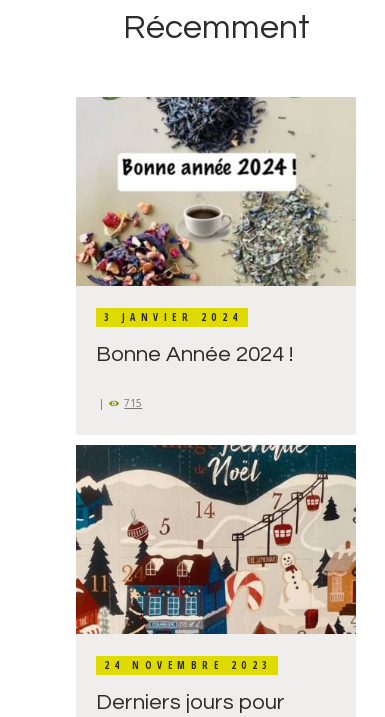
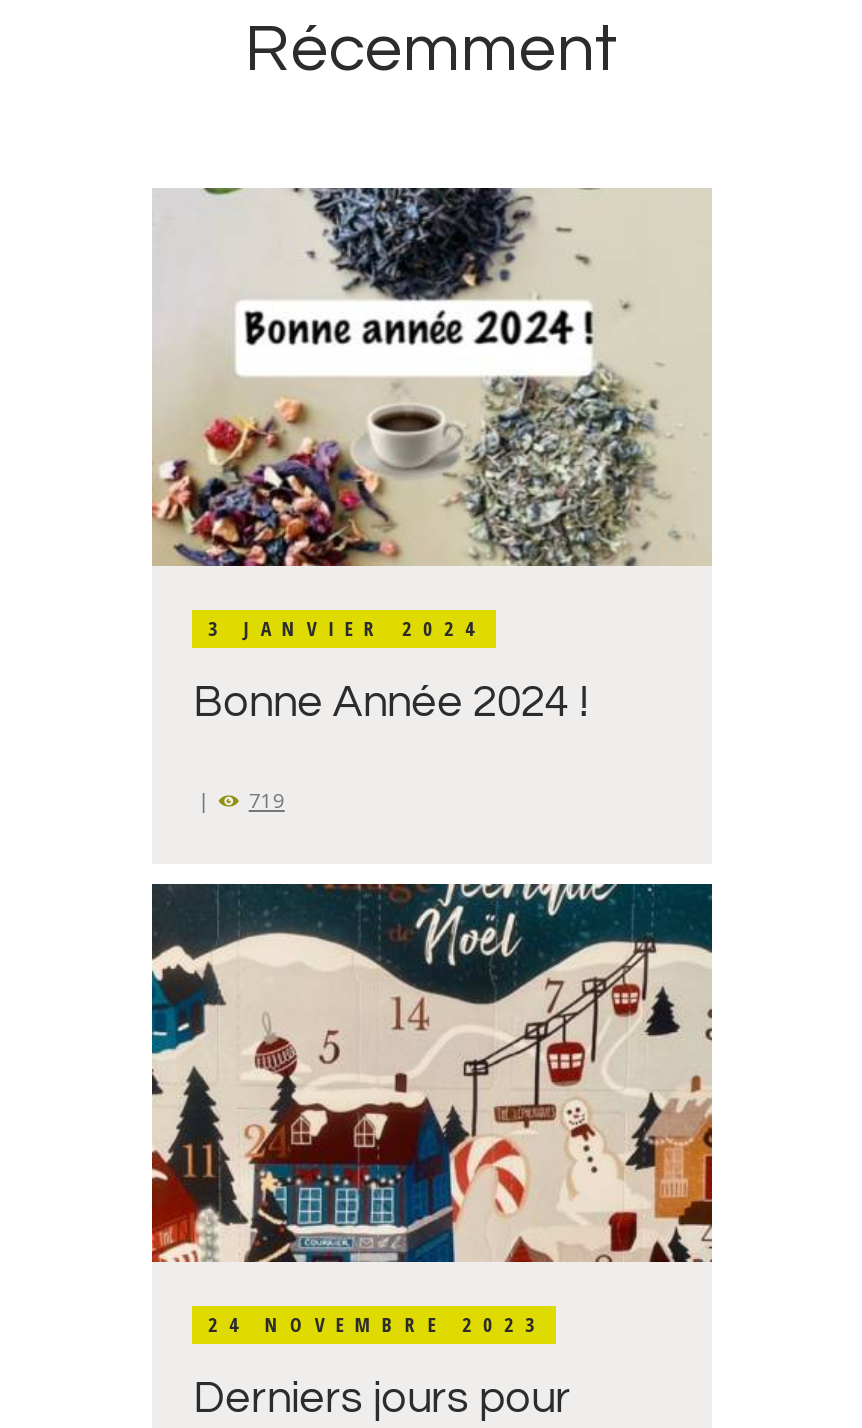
[124,396,142,410] 715 -> [249,786,285,814] 719

